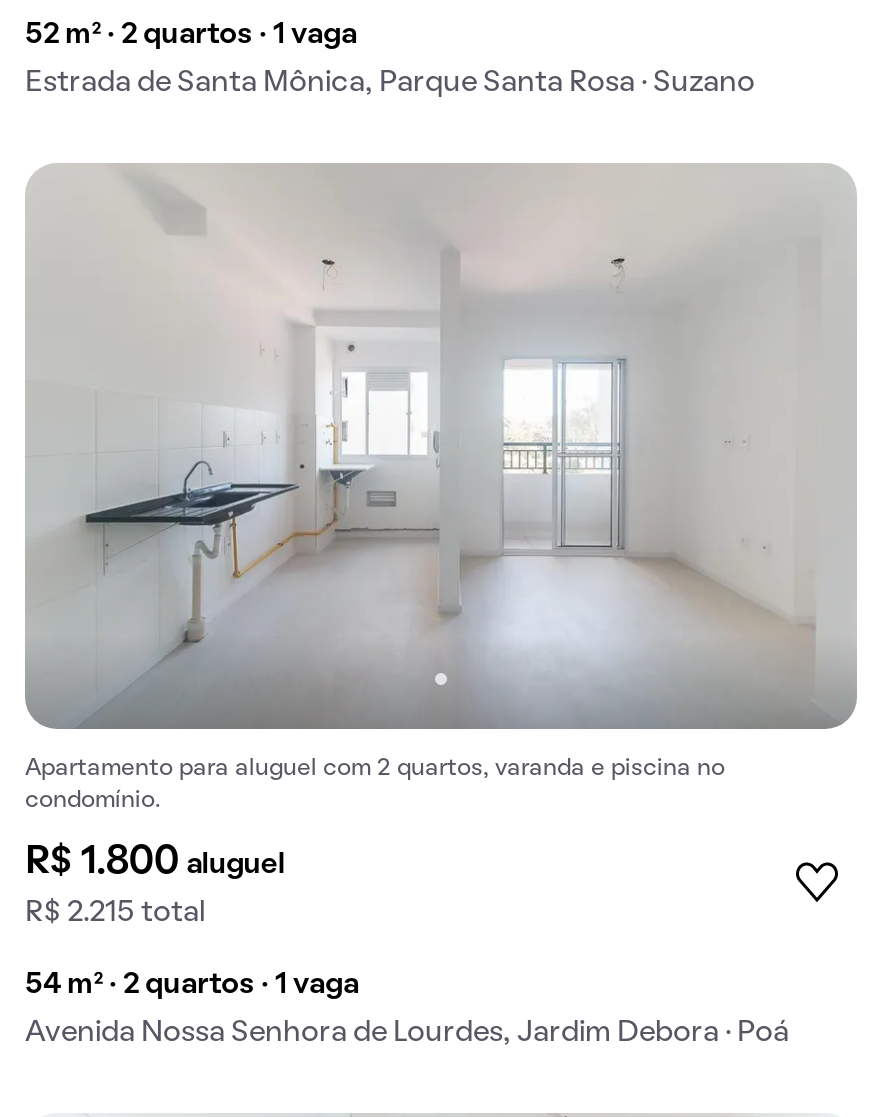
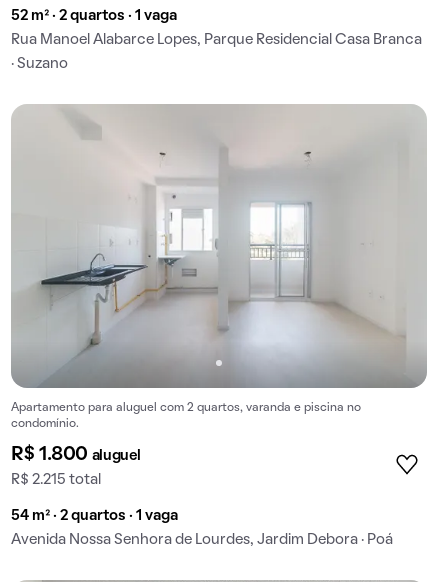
[25,68,755,96] Estrada de Santa Mônica, Parque Santa Rosa · Suzano -> [11,33,422,71] Rua Manoel Alabarce Lopes, Parque Residencial Casa Branca | · Suzano

